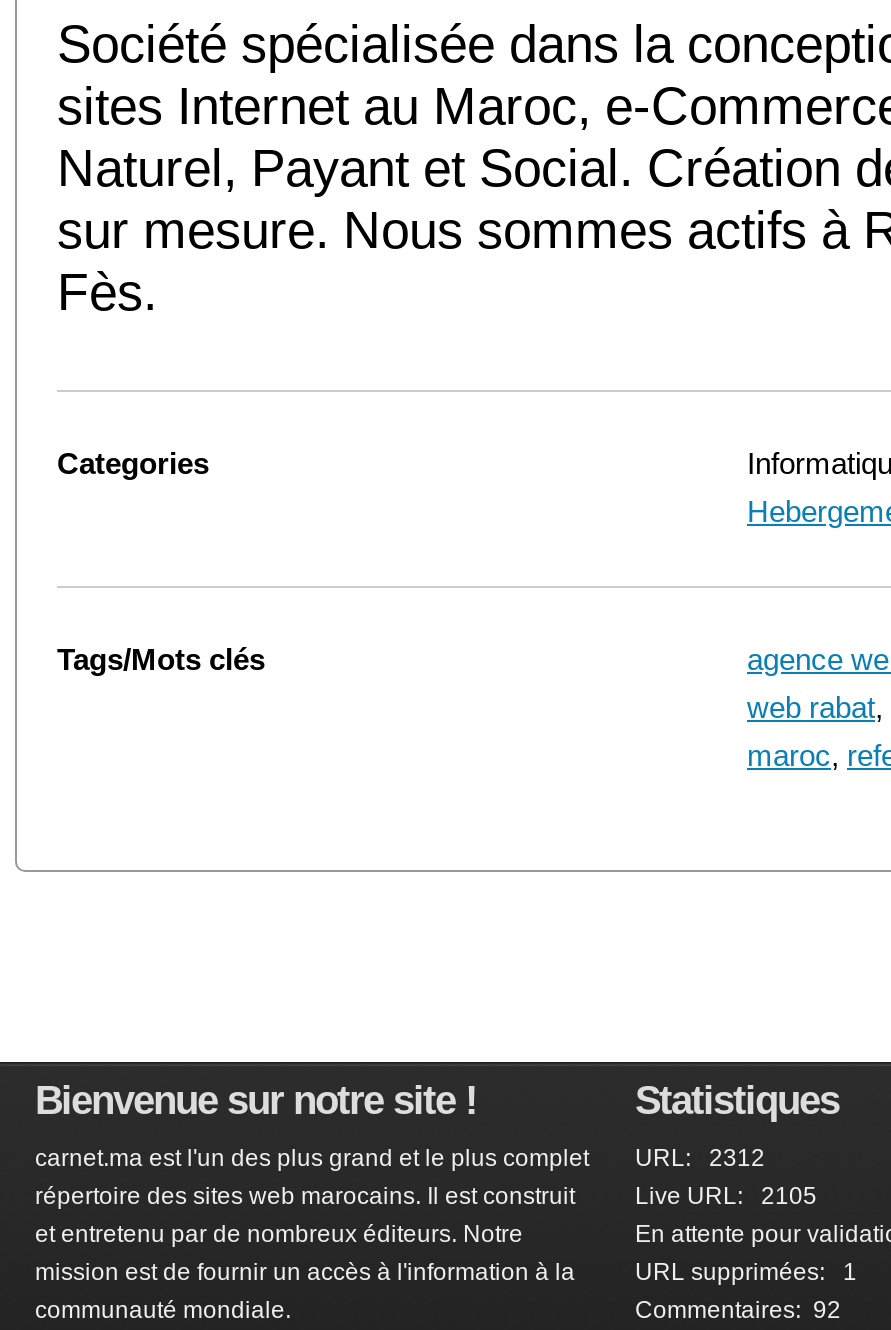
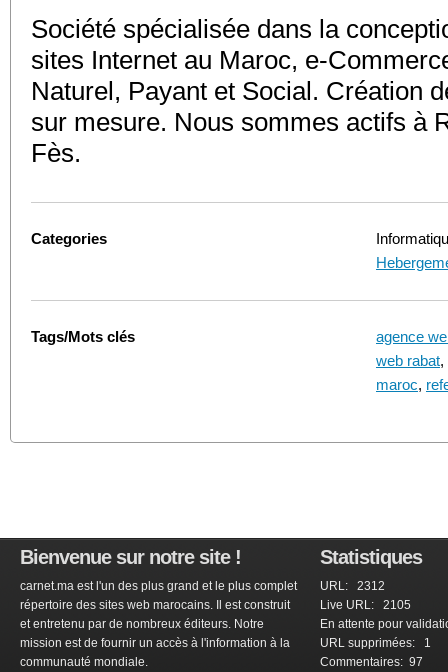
[635,1296,841,1324] Commentaires: 92 -> [320,655,423,669] Commentaires: 97

